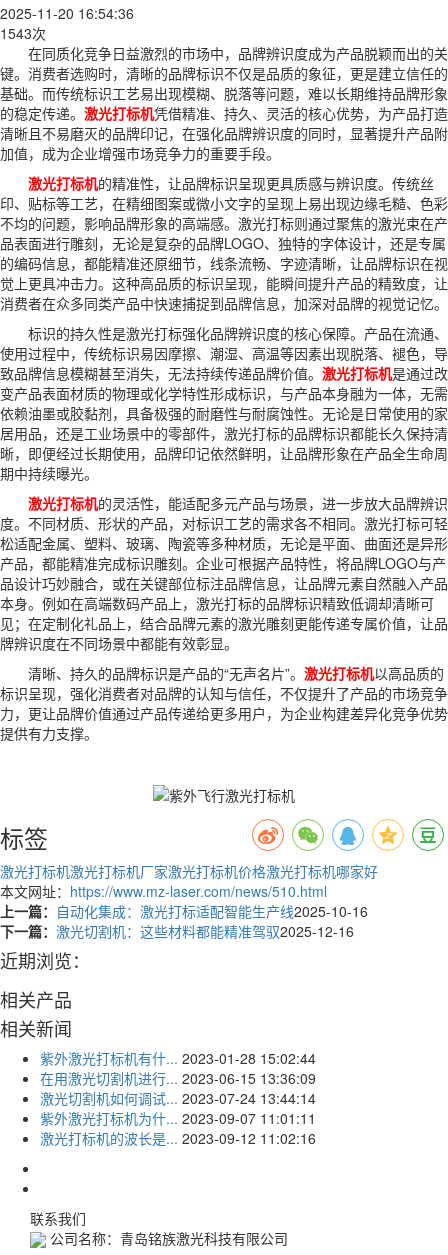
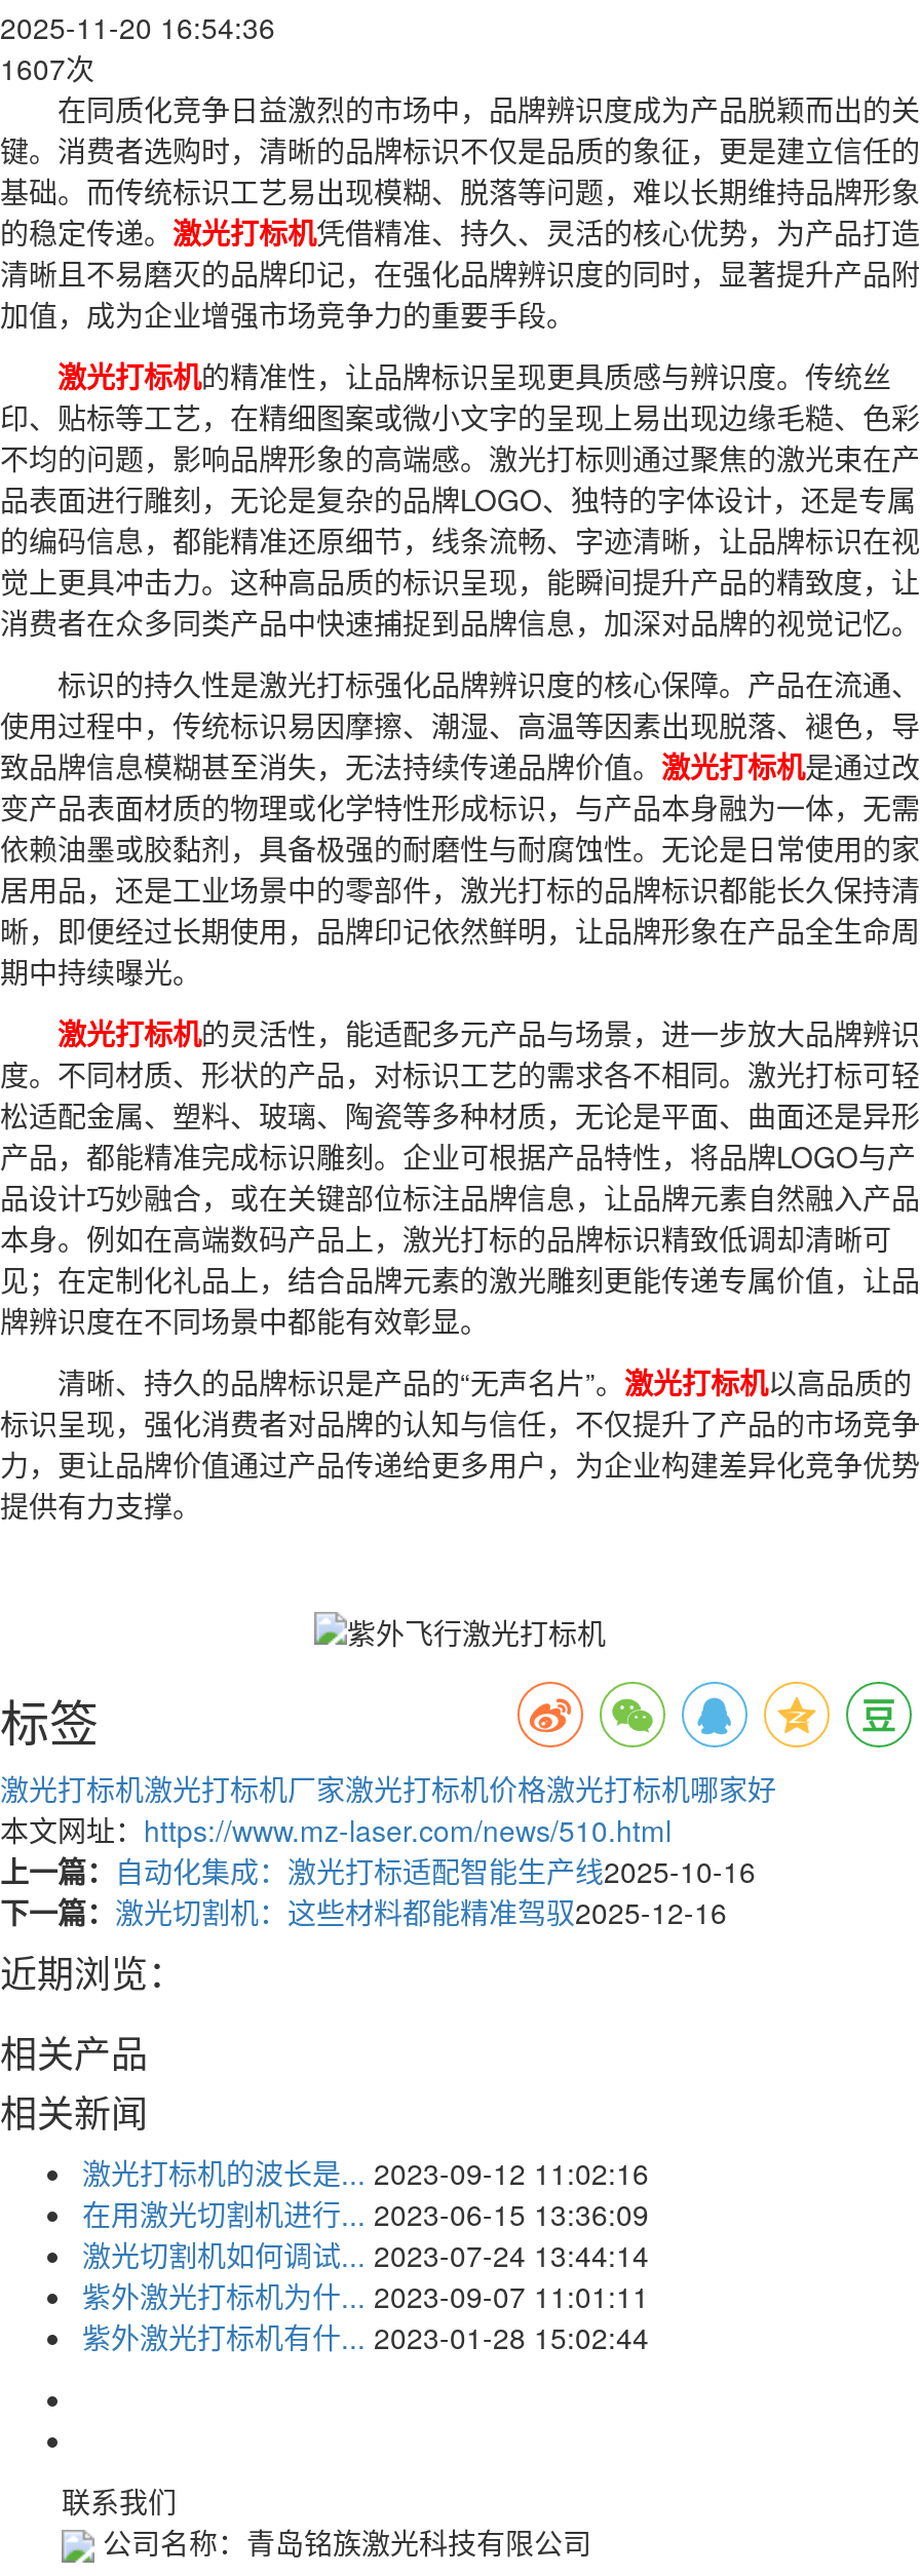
[0,23,46,43] 1543次 -> [0,47,94,88] 1607次
moved [40,1048,316,1068] -> [82,2316,649,2357]: 紫外激光打标机有什... 2023-01-28 15:02:44
moved [40,1128,316,1148] -> [82,2152,649,2193]: 激光打标机的波长是... 2023-09-12 11:02:16

